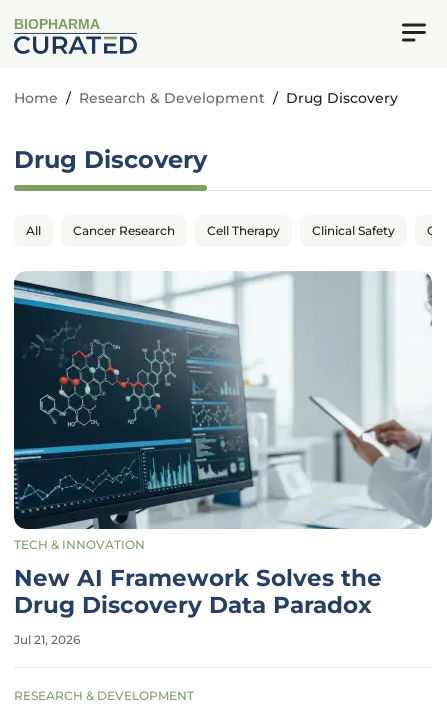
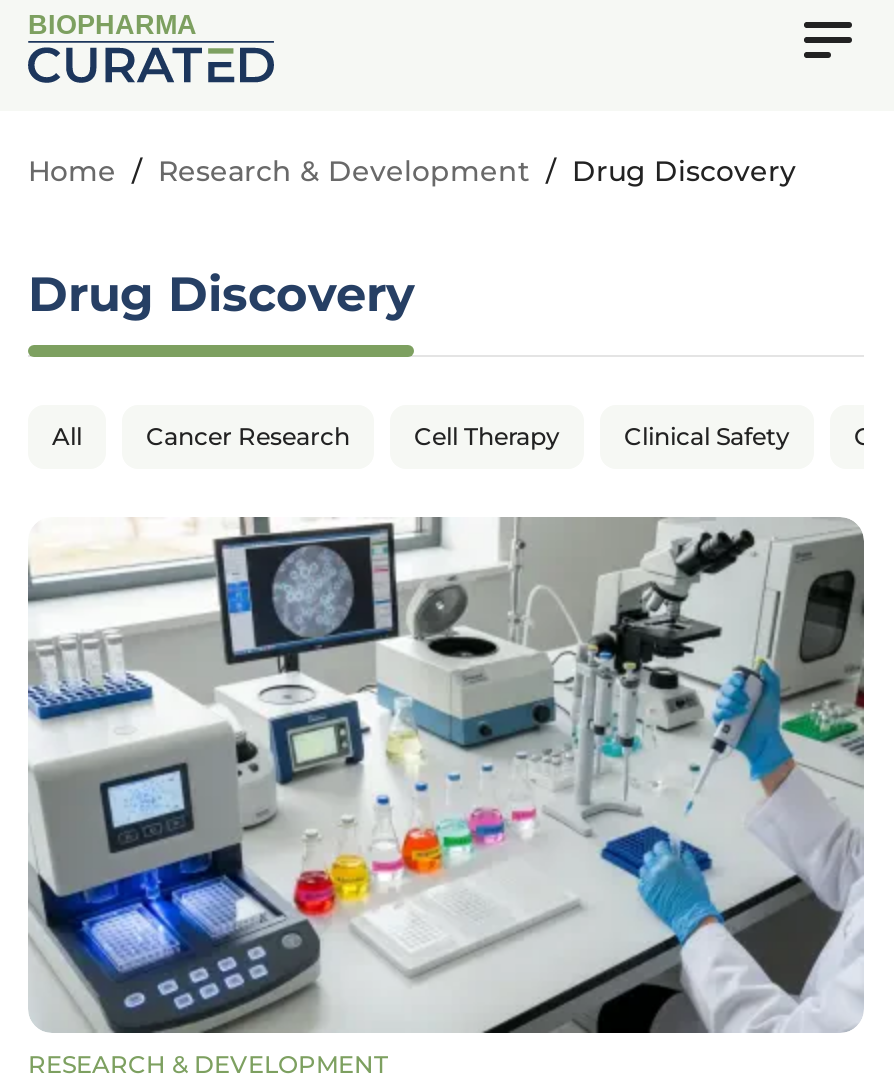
[13,271,432,530] [image] -> [26,515,866,1035] [image]
[14,537,382,647] TECH & INNOVATION | New AI Framework Solves the | Drug Discovery Data Paradox | Jul 21, 2026 -> none

